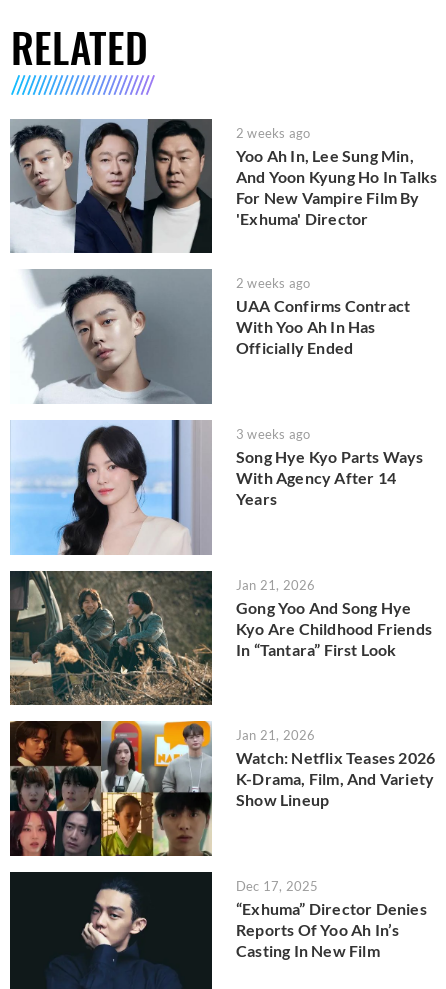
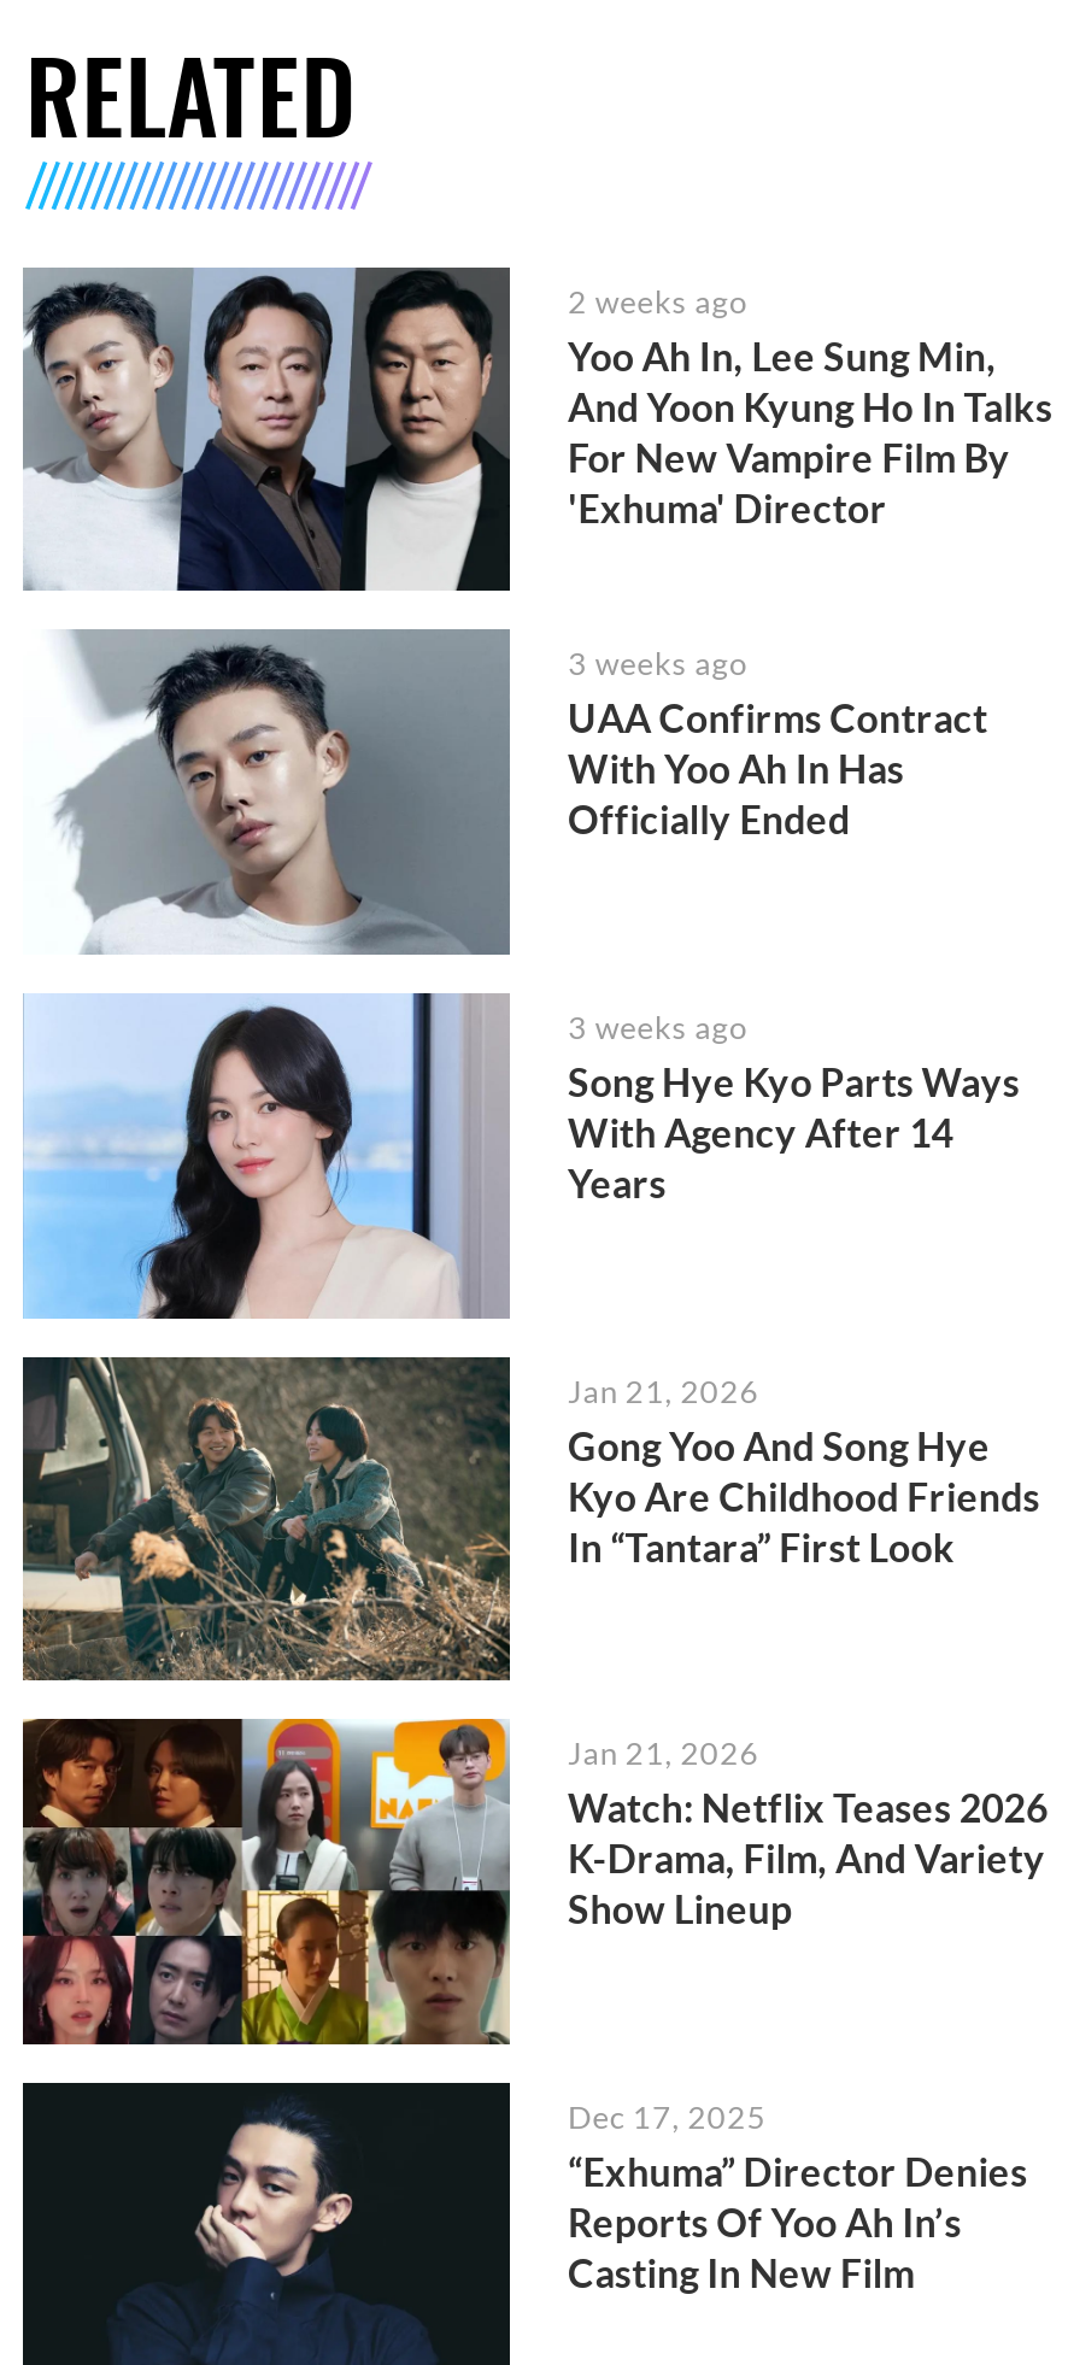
[236,275,310,291] 2 weeks ago -> [568,645,747,683] 3 weeks ago

